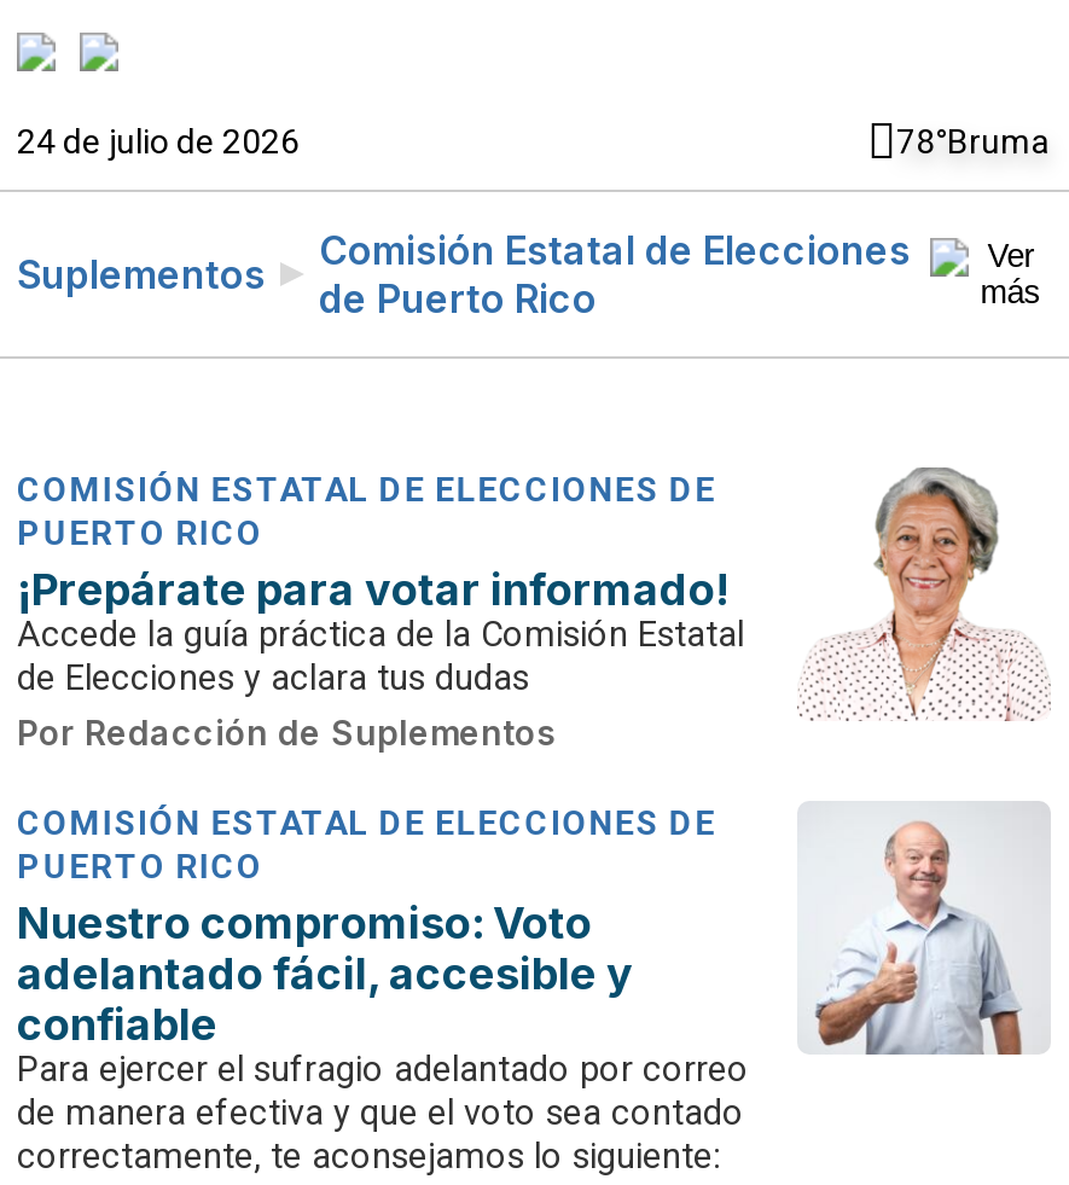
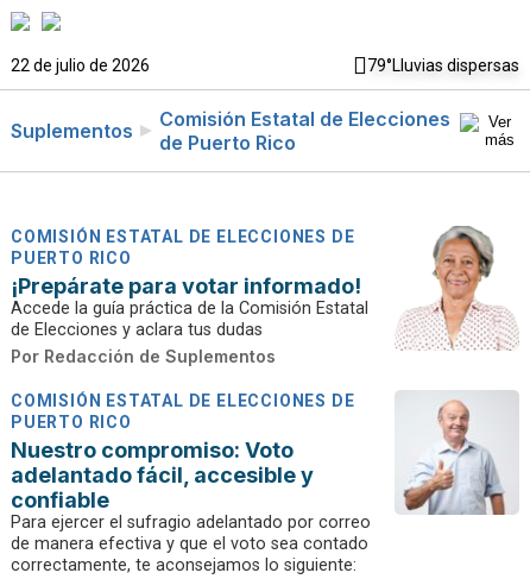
[17,122,1051,161] 24 de julio de 2026 | 78°Bruma -> [11,56,519,75] 22 de julio de 2026 | 79°Lluvias dispersas

